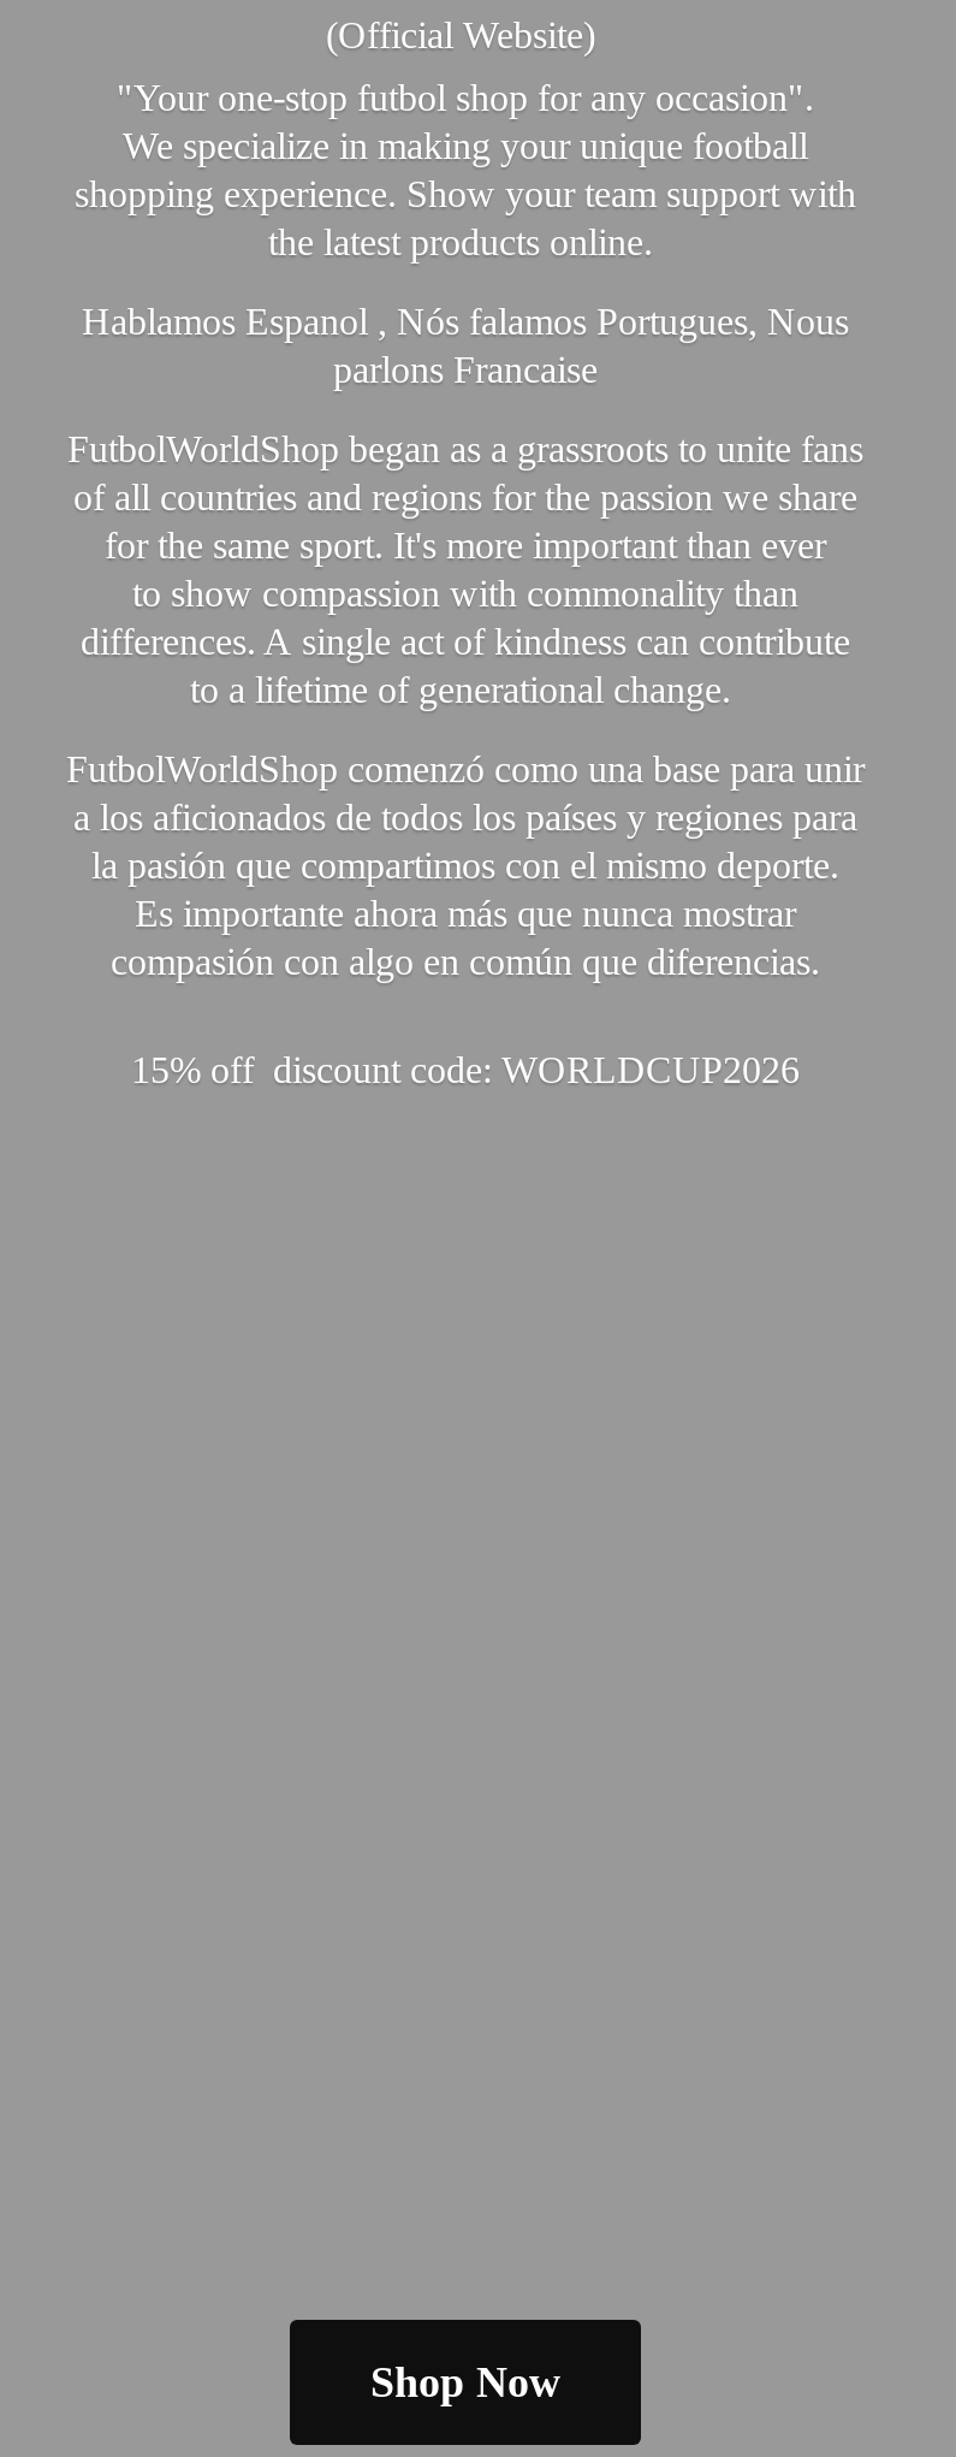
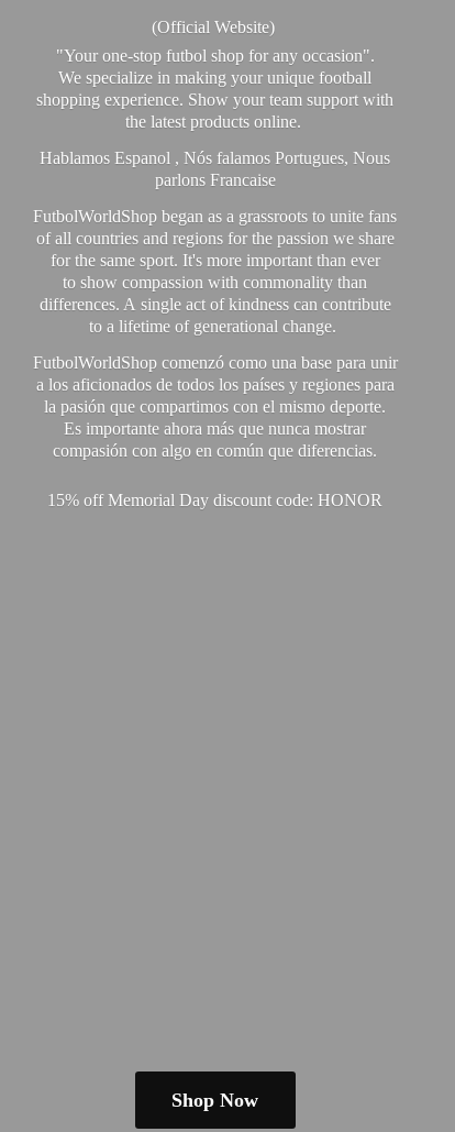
[131,1050,800,1091] 15% off discount code: WORLDCUP2026 -> [48,491,383,510] 15% off Memorial Day discount code: HONOR

